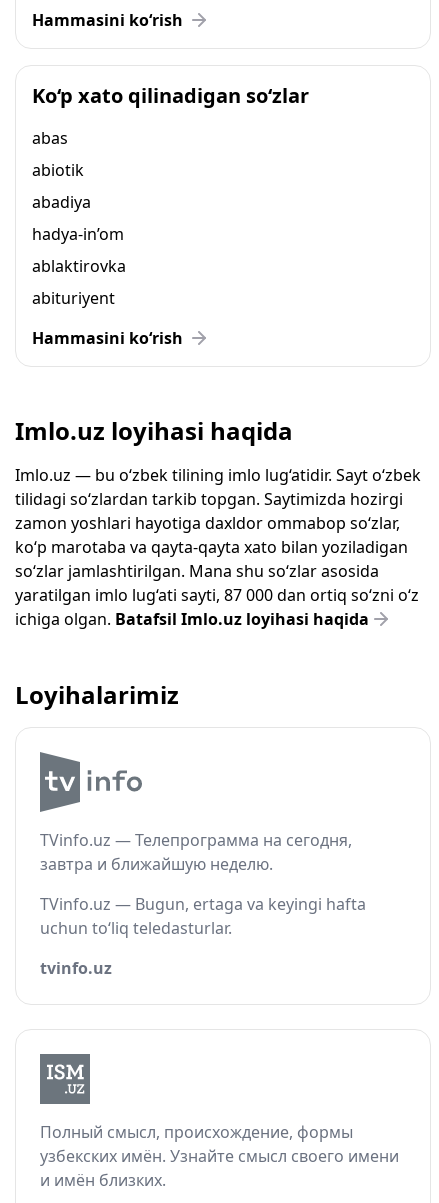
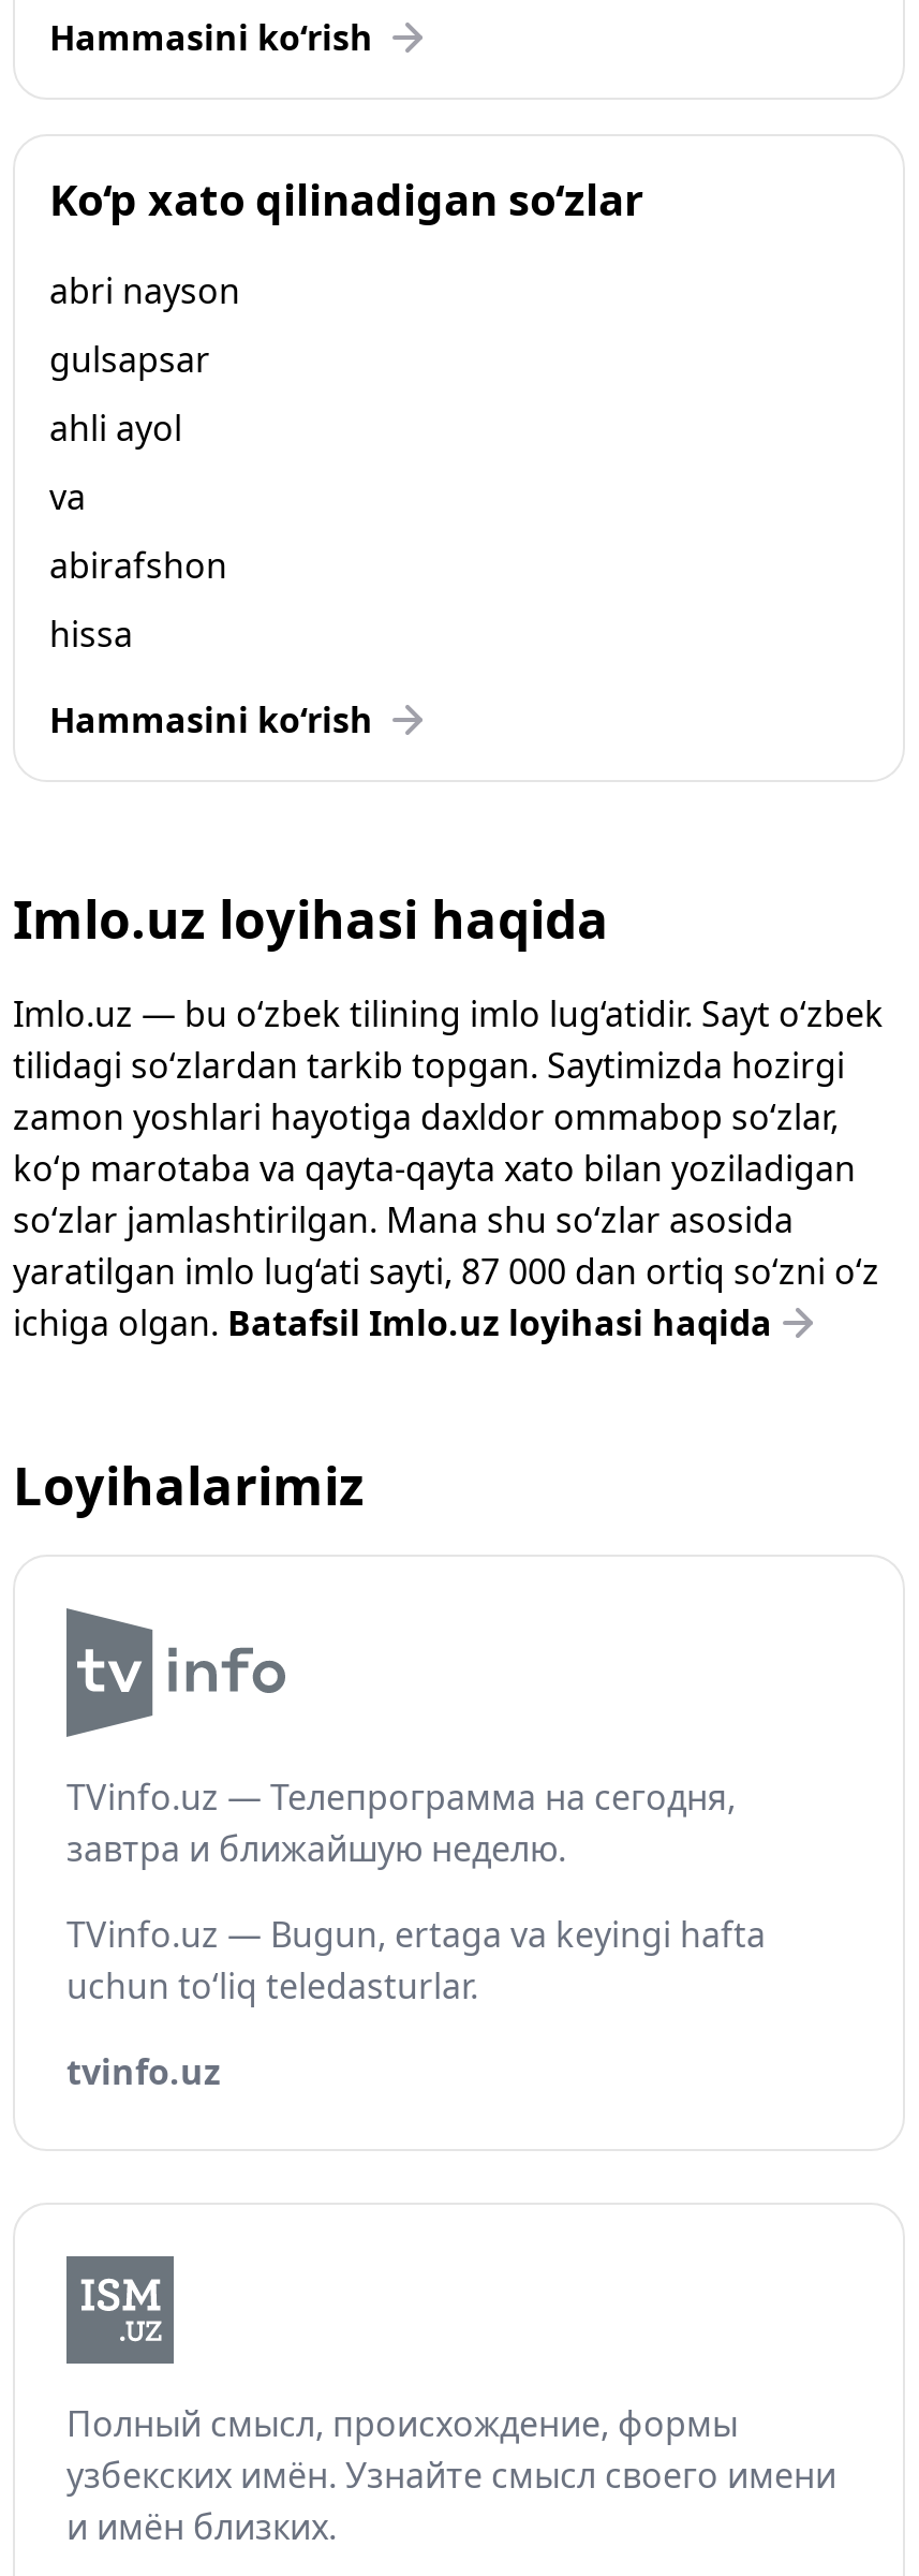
[32,127,68,149] abas -> [49,267,240,314] abri nayson
[32,159,84,181] abiotik -> [49,336,210,383] gulsapsar
[32,191,91,213] abadiya -> [49,404,182,452] ahli ayol
[32,223,124,245] hadya-in’om -> [49,473,86,520] va
[32,255,126,277] ablaktirovka -> [49,542,227,589] abirafshon
[32,287,115,309] abituriyent -> [49,610,133,658] hissa

